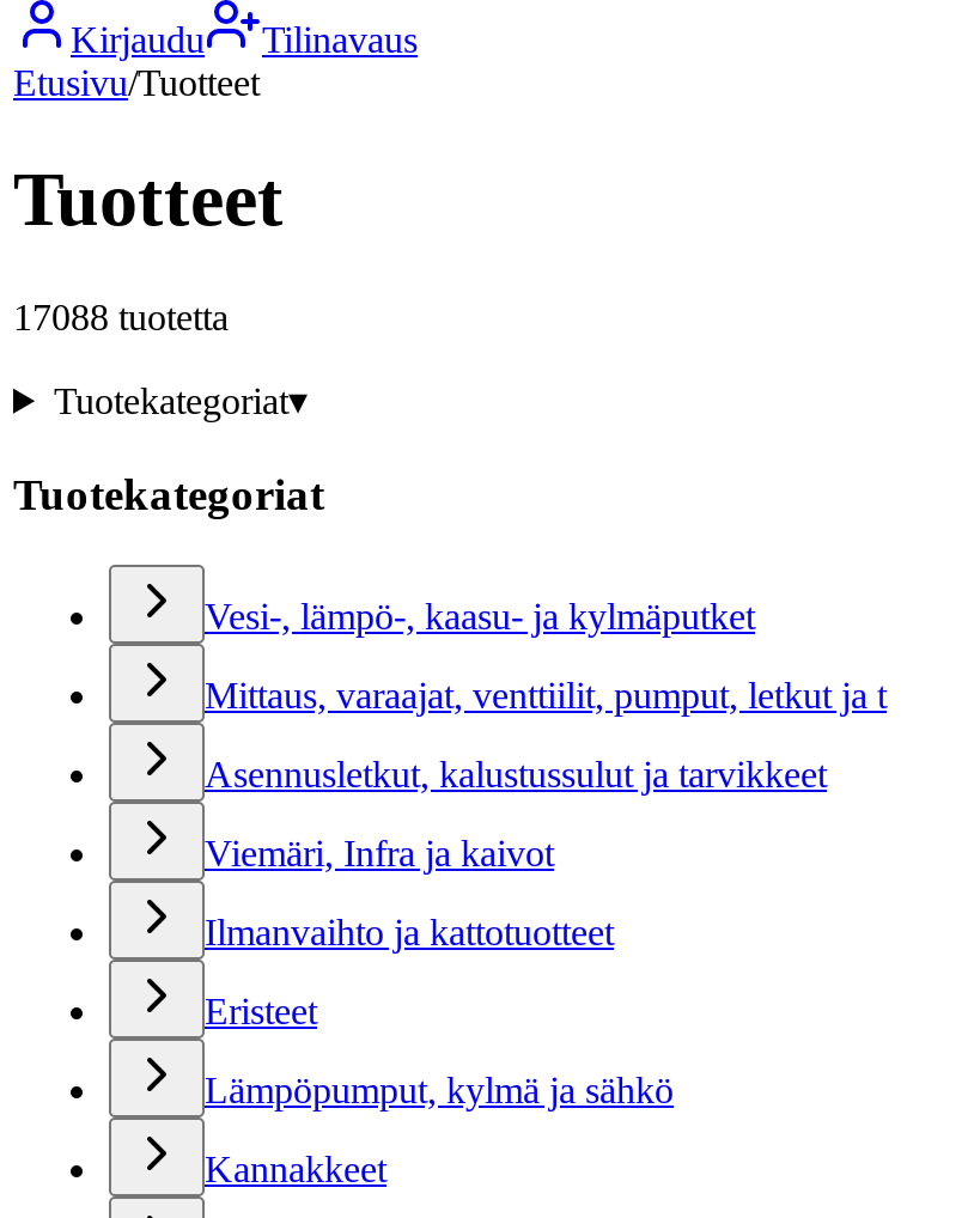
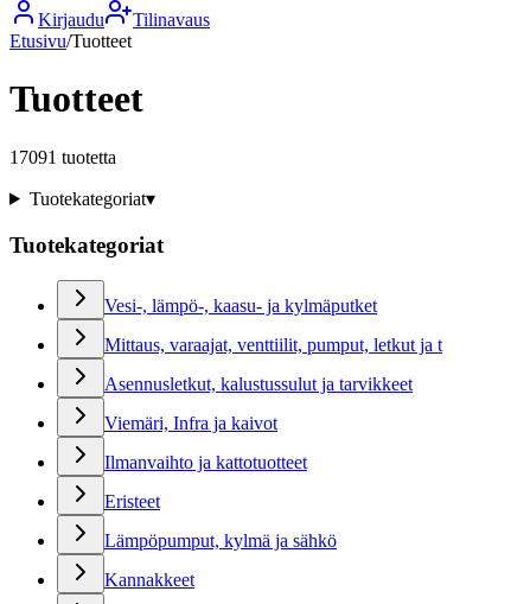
[13,296,229,337] 17088 tuotetta -> [9,147,116,167] 17091 tuotetta

